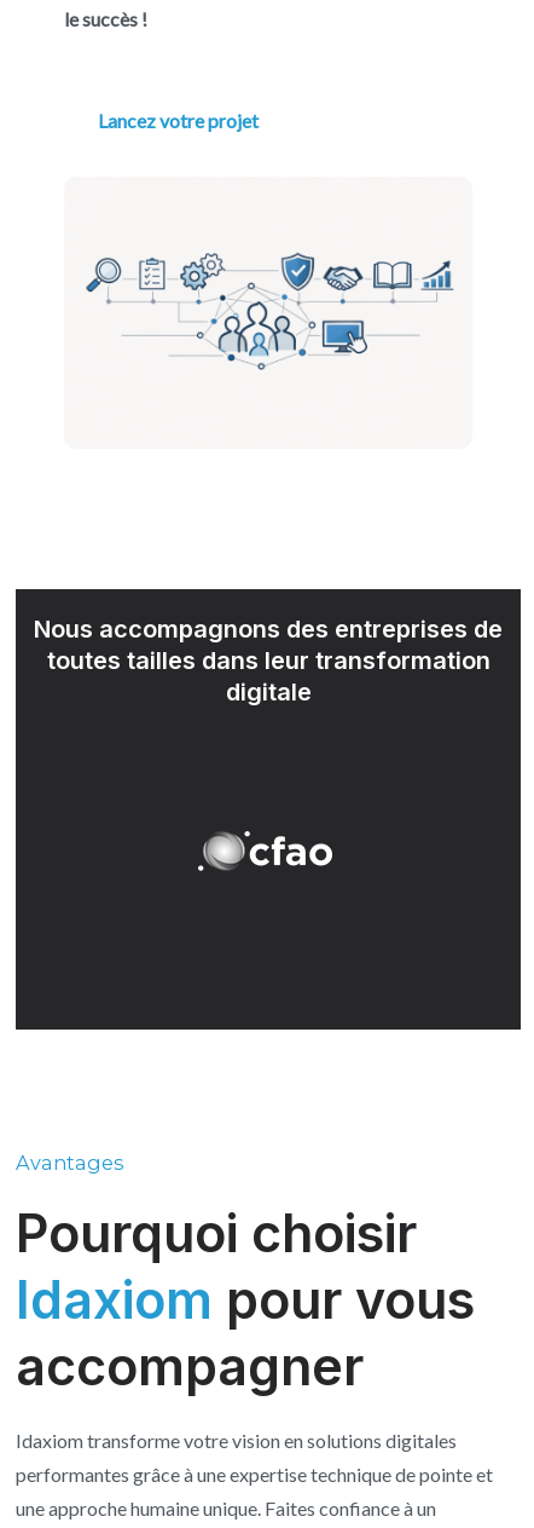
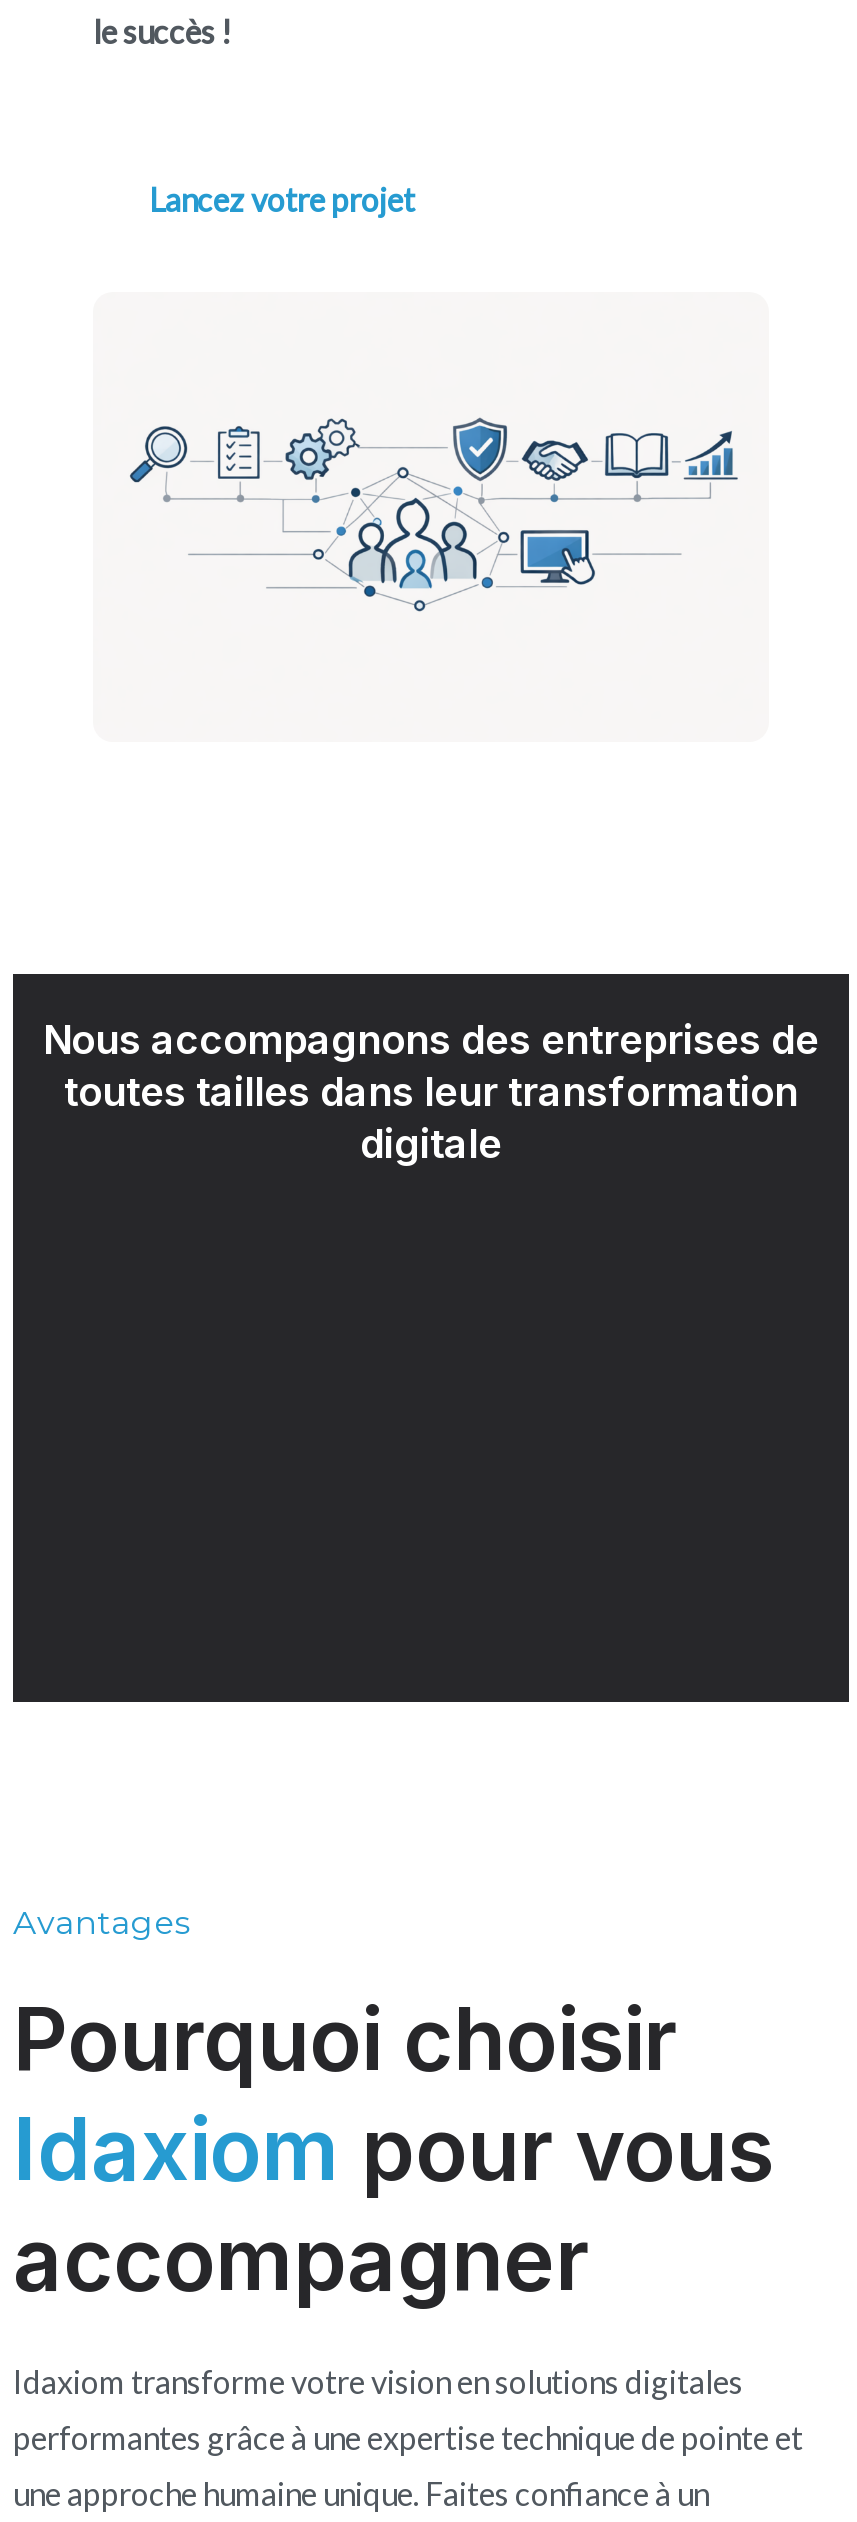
[197,830,333,872] [image] -> none

